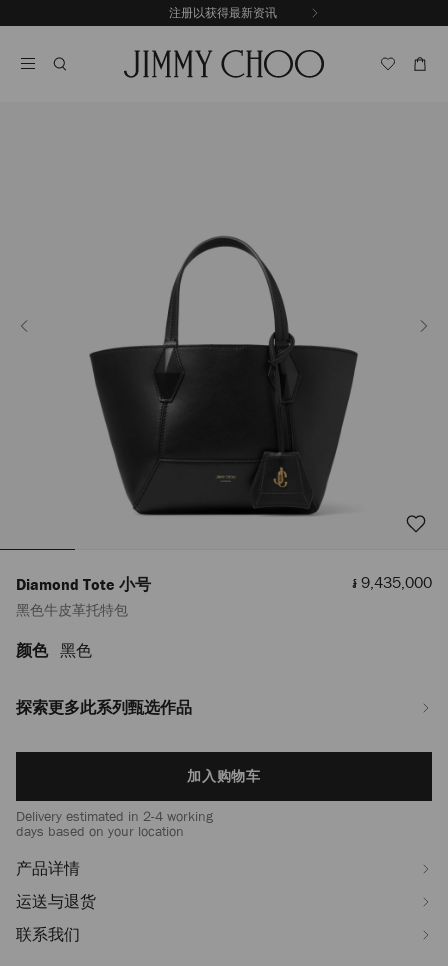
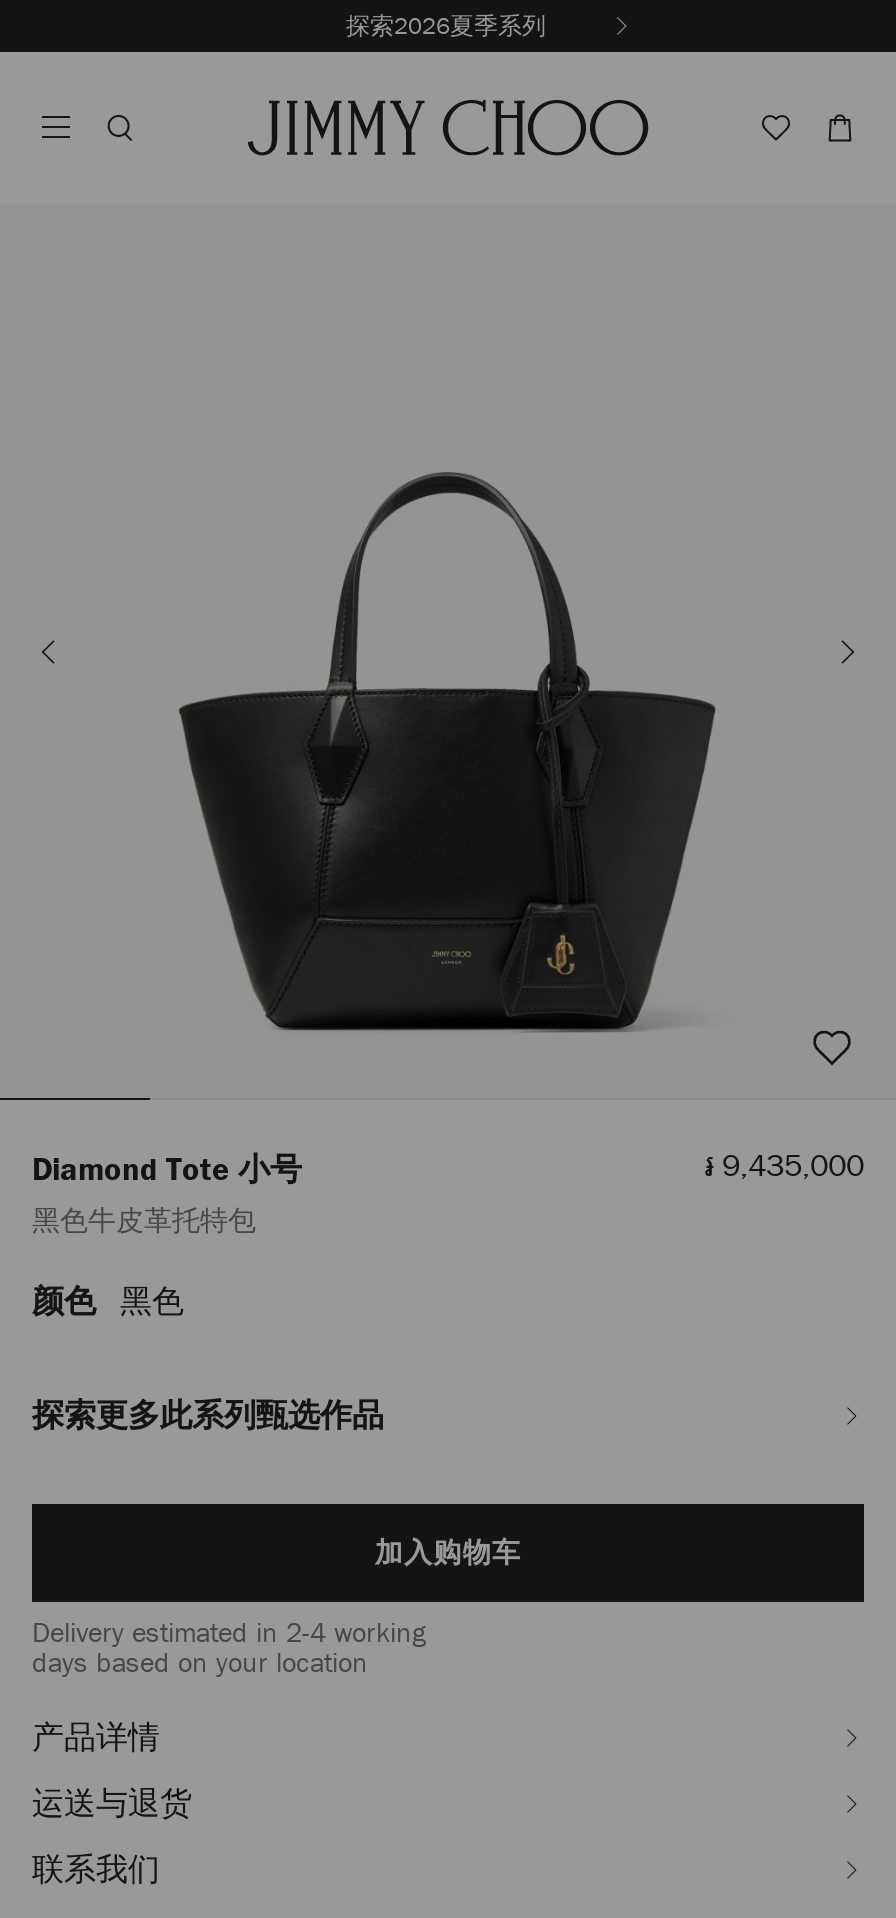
[169,5,277,21] 注册以获得最新资讯 -> [346,10,546,42] 探索2026夏季系列

